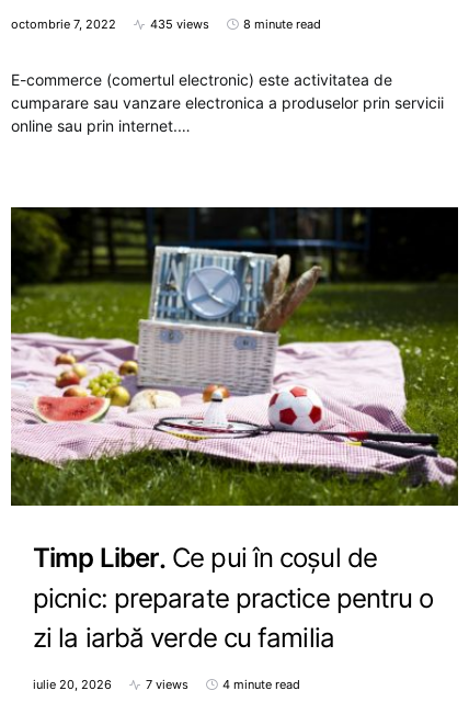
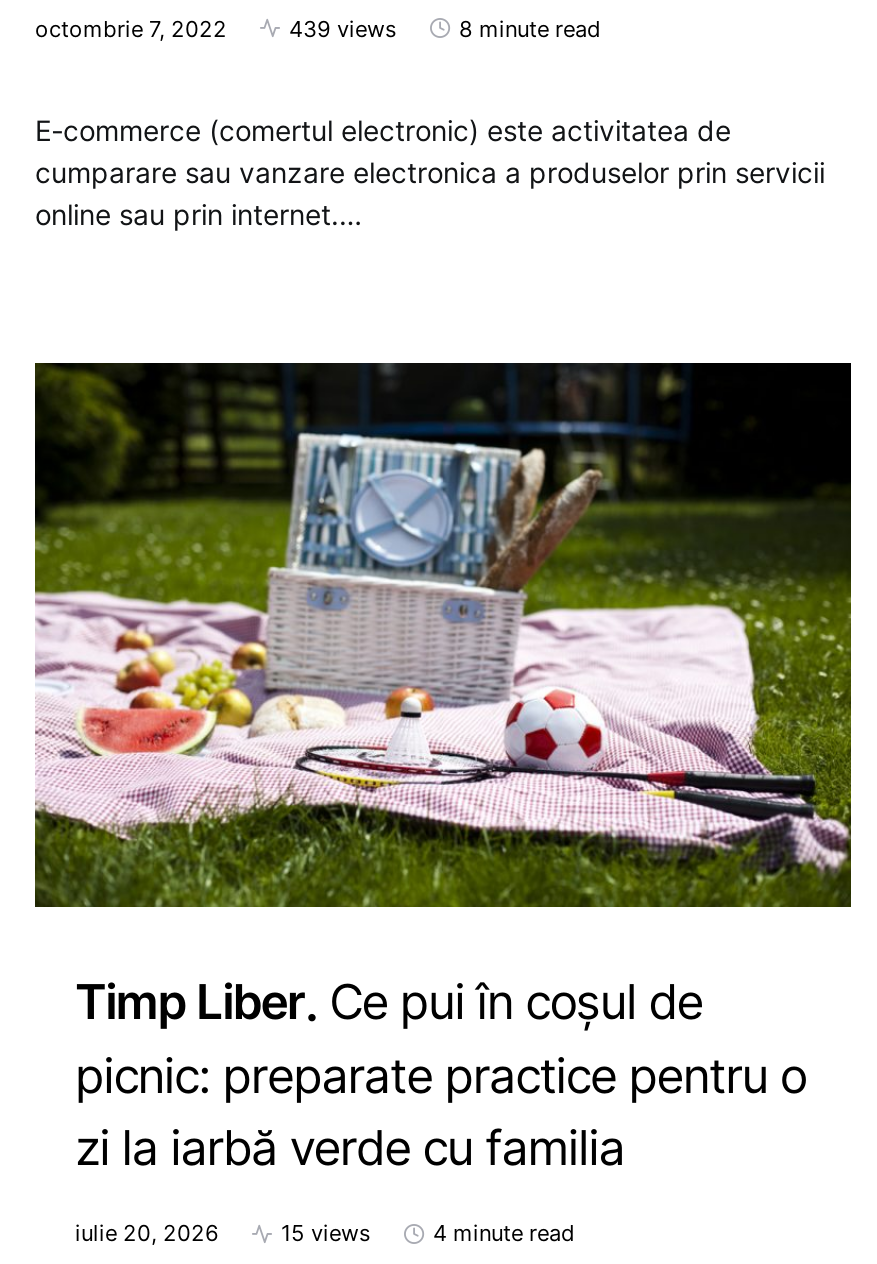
[150,17,209,32] 435 views -> [289,15,397,43] 439 views
[146,677,188,693] 7 views -> [281,1219,371,1247] 15 views

